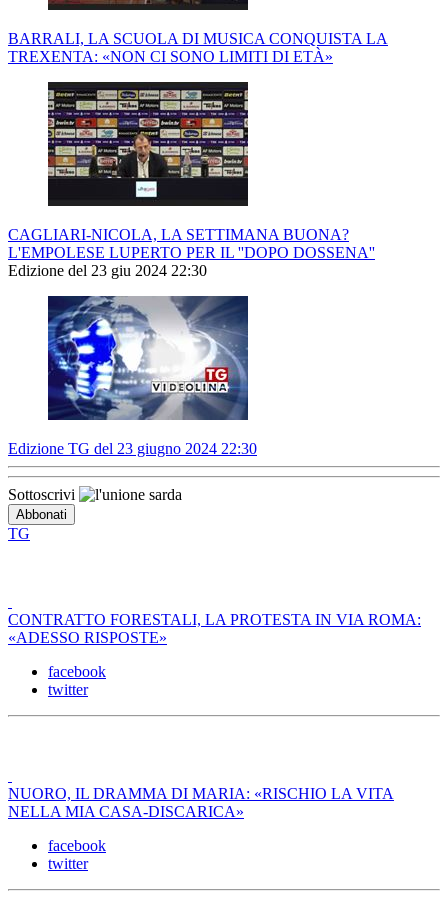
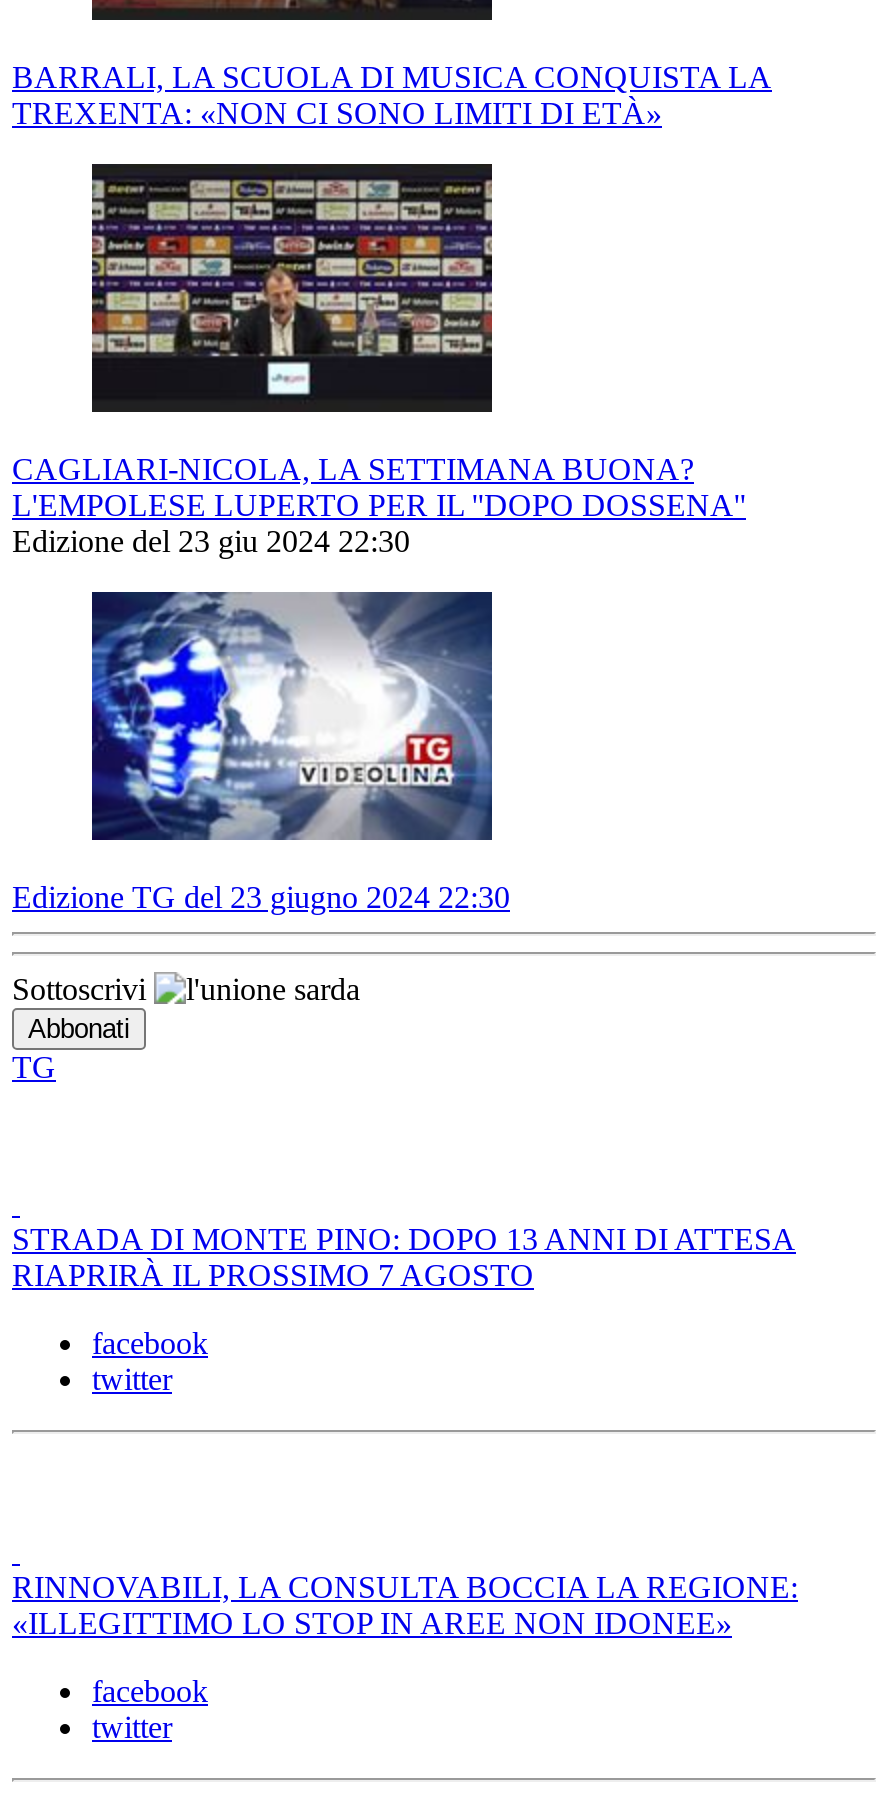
[8,611,421,646] CONTRATTO FORESTALI, LA PROTESTA IN VIA ROMA: | «ADESSO RISPOSTE» -> [12,1223,796,1293] STRADA DI MONTE PINO: DOPO 13 ANNI DI ATTESA | RIAPRIRÀ IL PROSSIMO 7 AGOSTO
[8,785,394,820] NUORO, IL DRAMMA DI MARIA: «RISCHIO LA VITA | NELLA MIA CASA-DISCARICA» -> [12,1571,798,1641] RINNOVABILI, LA CONSULTA BOCCIA LA REGIONE: | «ILLEGITTIMO LO STOP IN AREE NON IDONEE»

